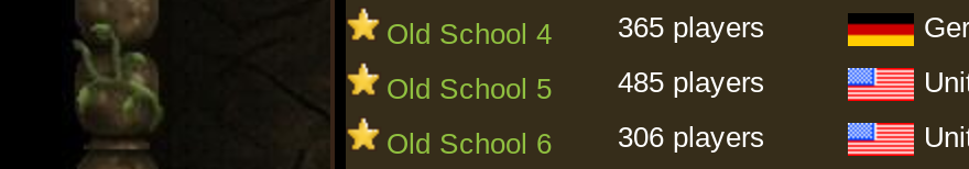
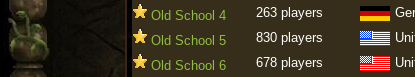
[386,11,765,50] Old School 4 365 players -> [150,5,322,23] Old School 4 263 players
[386,66,765,105] Old School 5 485 players -> [150,30,322,48] Old School 5 830 players
[386,121,765,160] Old School 6 306 players -> [150,55,322,73] Old School 6 678 players

